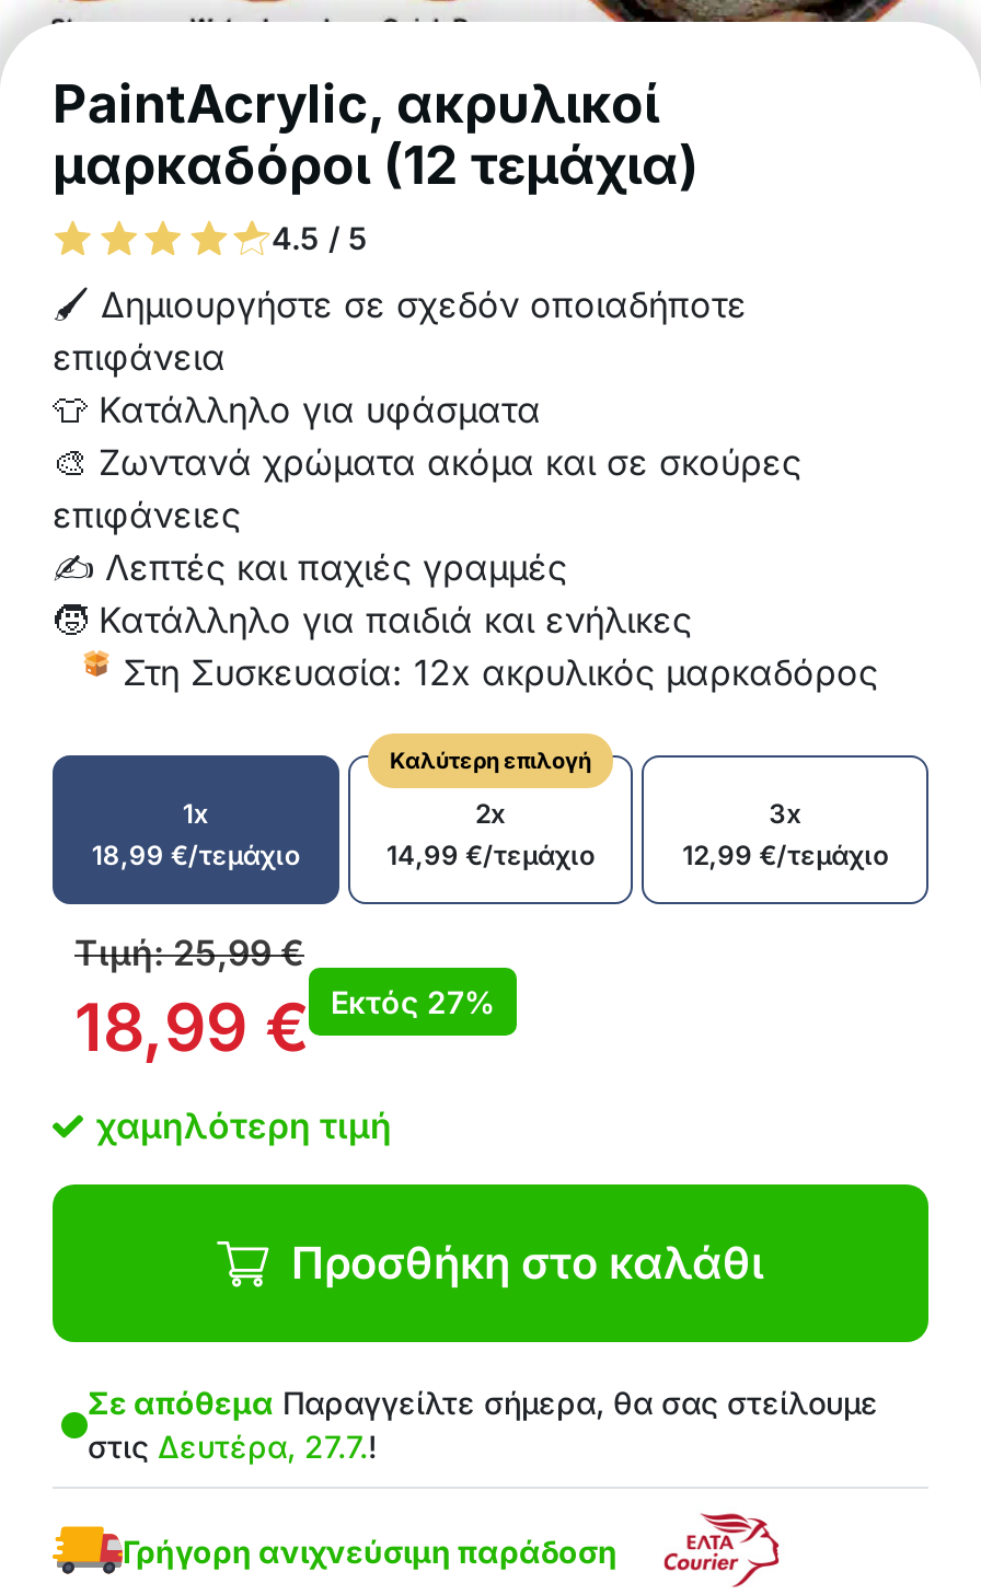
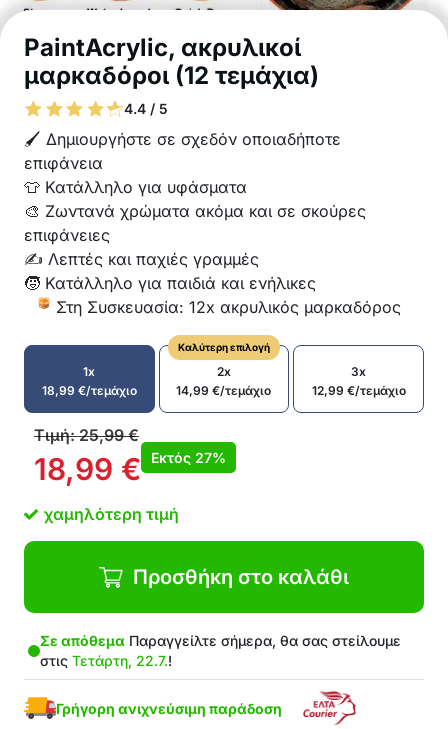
[272,219,368,256] 4.5 / 5 -> [124,100,168,117] 4.4 / 5
[88,1428,377,1465] στις Δευτέρα, 27.7.! -> [40,652,172,669] στις Τετάρτη, 22.7.!

